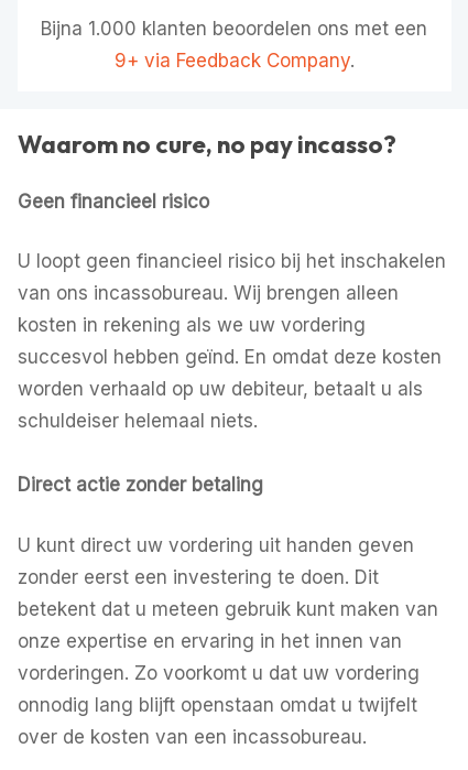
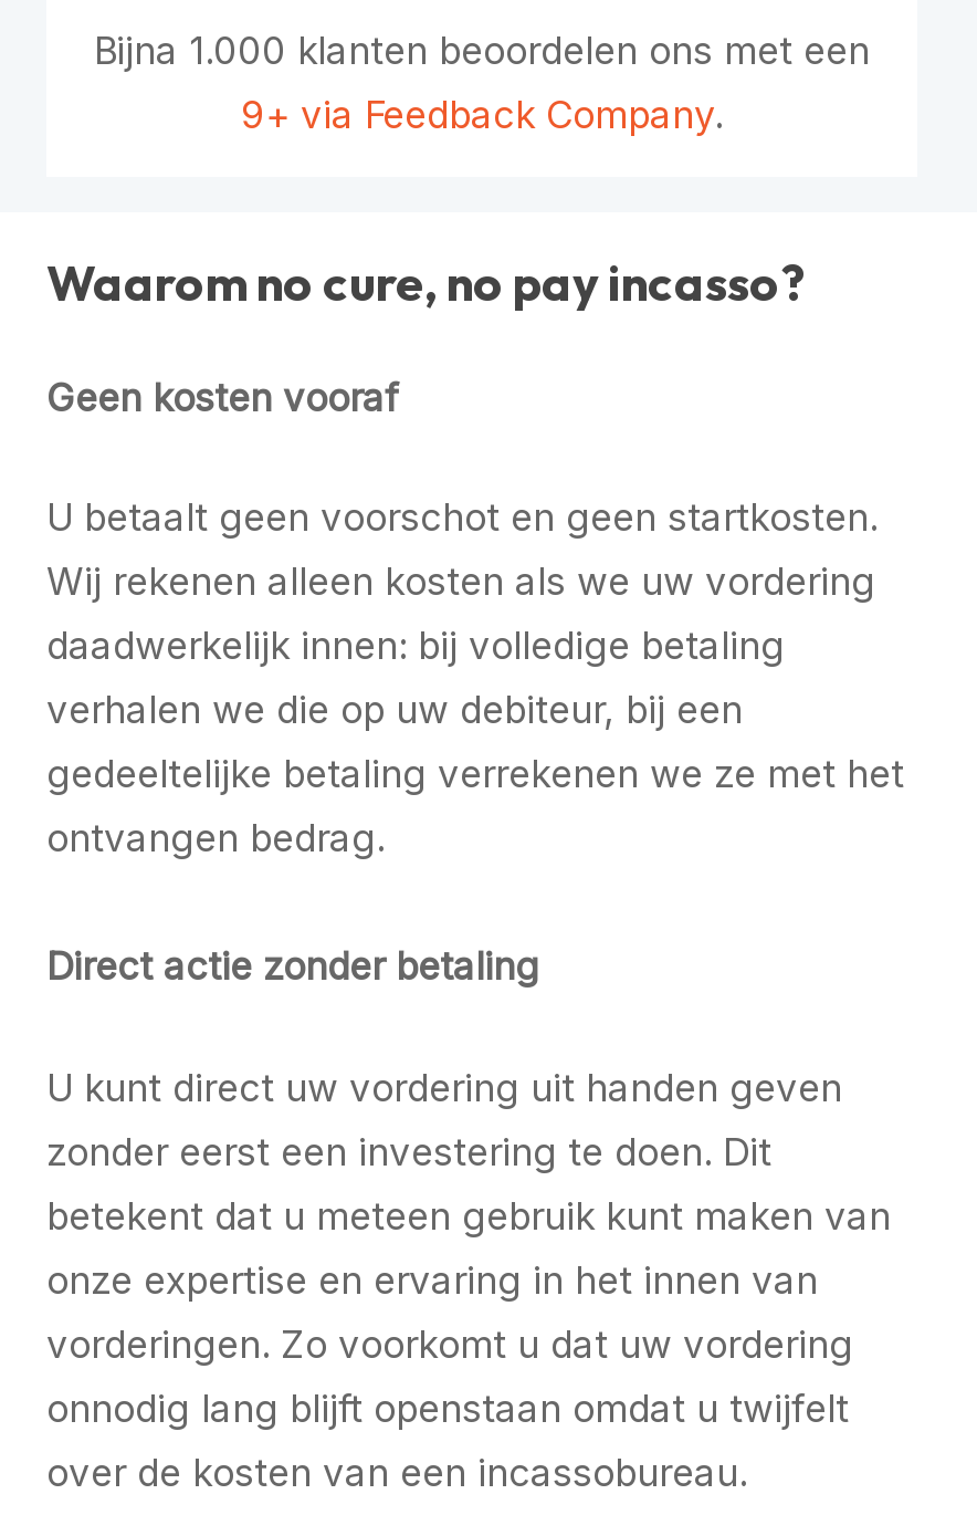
[18,190,209,212] Geen financieel risico -> [46,376,398,420] Geen kosten vooraf
[18,250,446,432] U loopt geen financieel risico bij het inschakelen | van ons incassobureau. Wij brengen alleen | kosten in rekening als we uw vordering | succesvol hebben geïnd. En omdat deze kosten | worden verhaald op uw debiteur, betaalt u als | schuldeiser helemaal niets. -> [46,496,904,861] U betaalt geen voorschot en geen startkosten. | Wij rekenen alleen kosten als we uw vordering | daadwerkelijk innen: bij volledige betaling | verhalen we die op uw debiteur, bij een | gedeeltelijke betaling verrekenen we ze met het | ontvangen bedrag.

